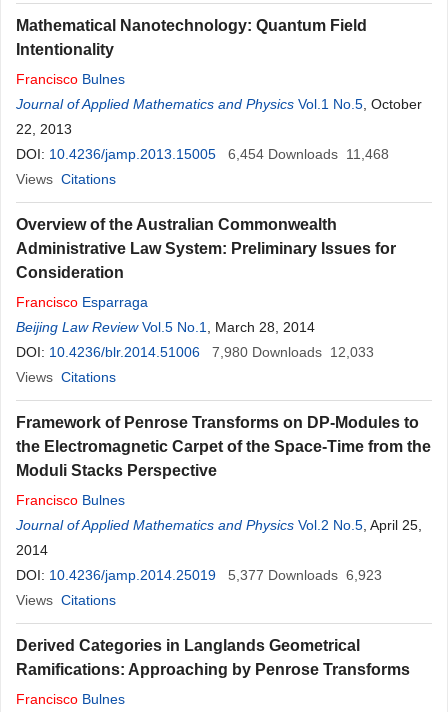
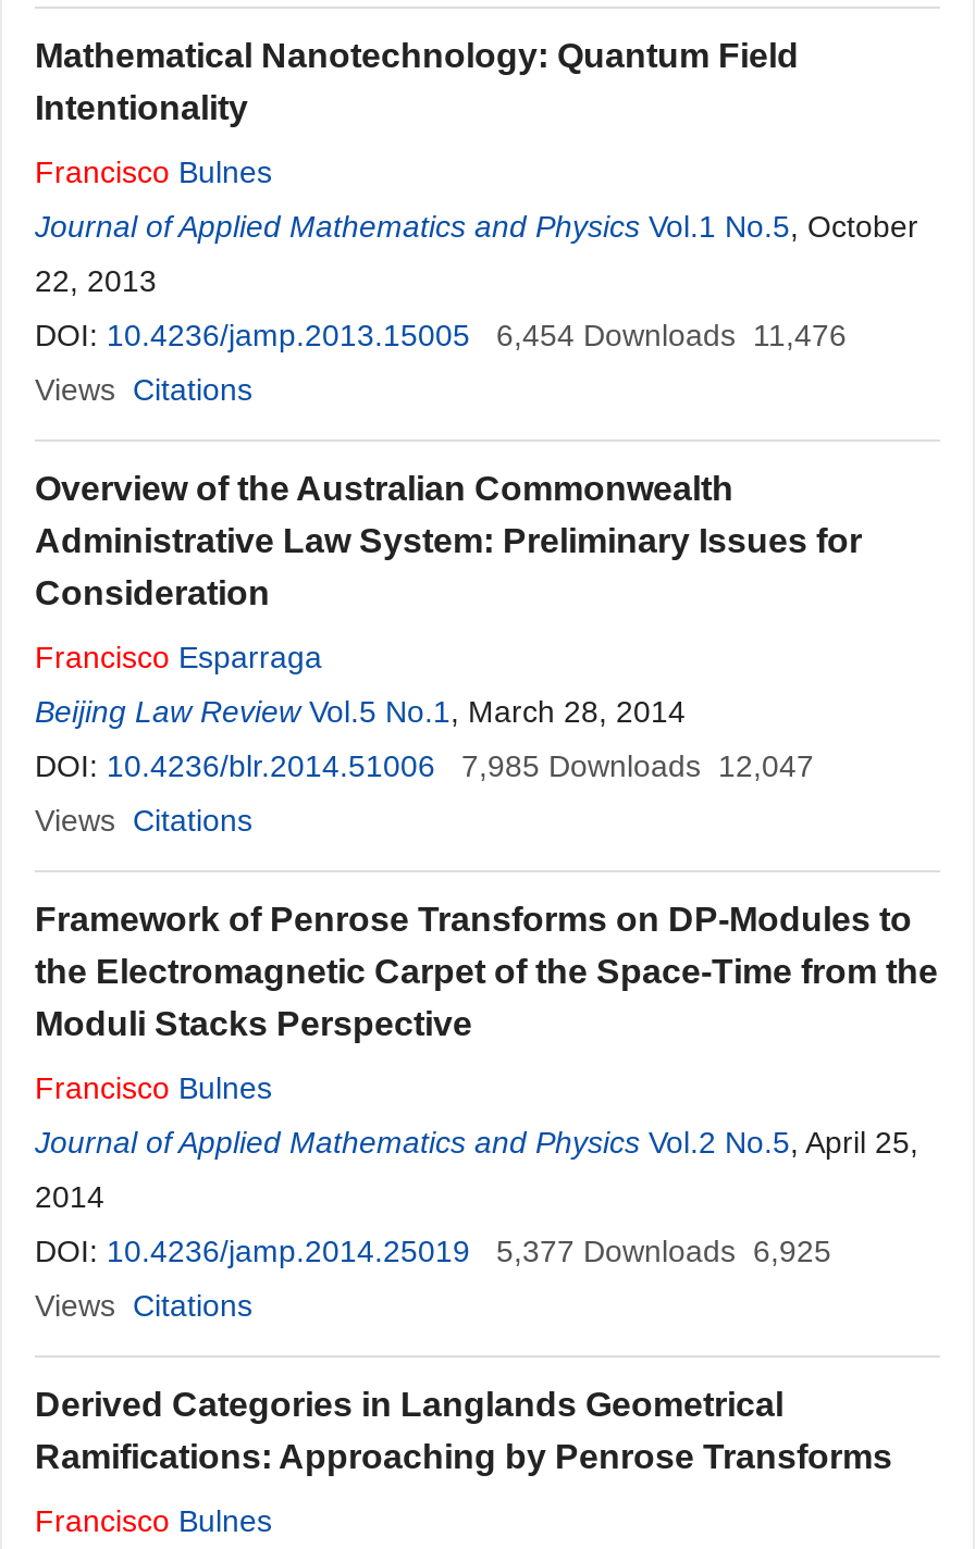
[16,146,389,162] DOI: 10.4236/jamp.2013.15005 6,454 Downloads 11,468 -> [35,318,847,352] DOI: 10.4236/jamp.2013.15005 6,454 Downloads 11,476
[16,344,374,360] DOI: 10.4236/blr.2014.51006 7,980 Downloads 12,033 -> [35,748,814,783] DOI: 10.4236/blr.2014.51006 7,985 Downloads 12,047
[16,567,382,583] DOI: 10.4236/jamp.2014.25019 5,377 Downloads 6,923 -> [35,1234,831,1268] DOI: 10.4236/jamp.2014.25019 5,377 Downloads 6,925

